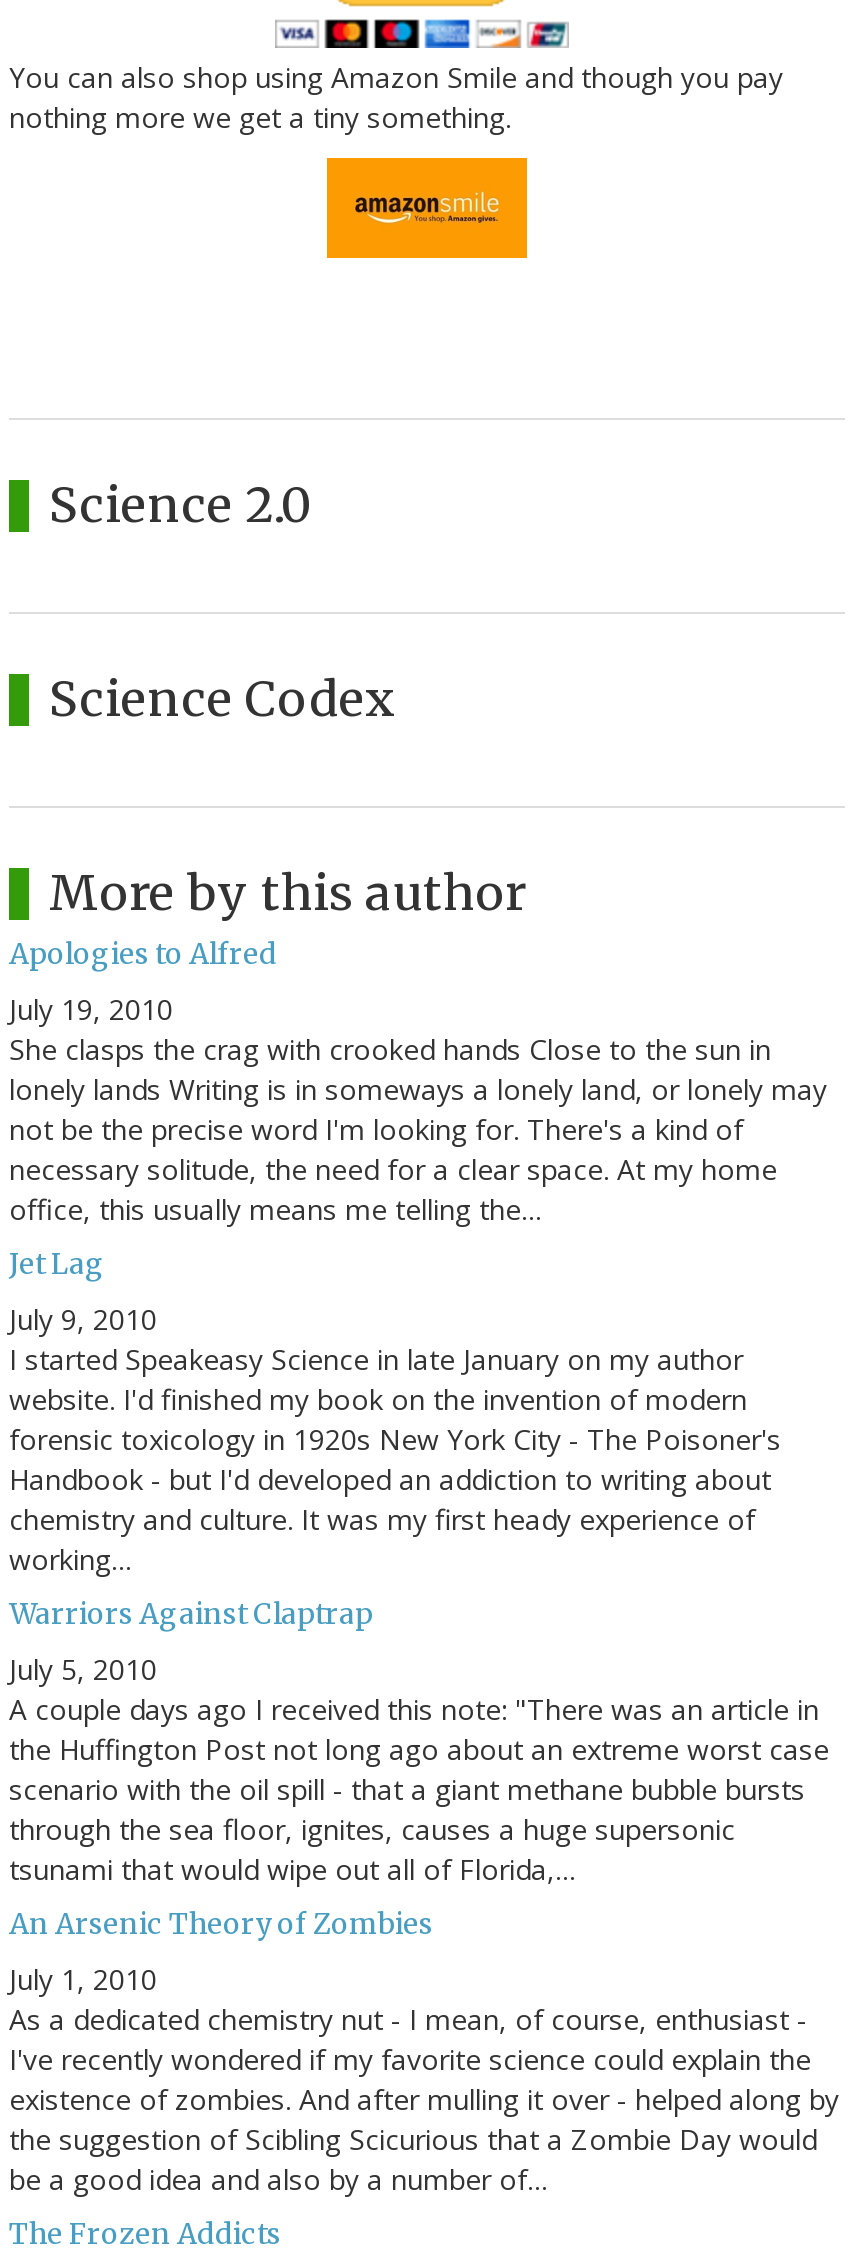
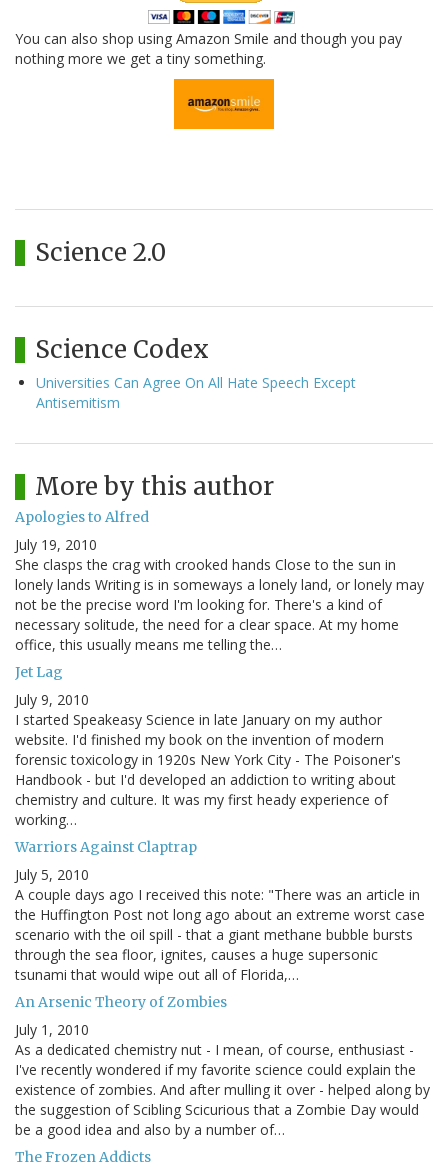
none -> [36,373,356,412] Universities Can Agree On All Hate Speech Except | Antisemitism

